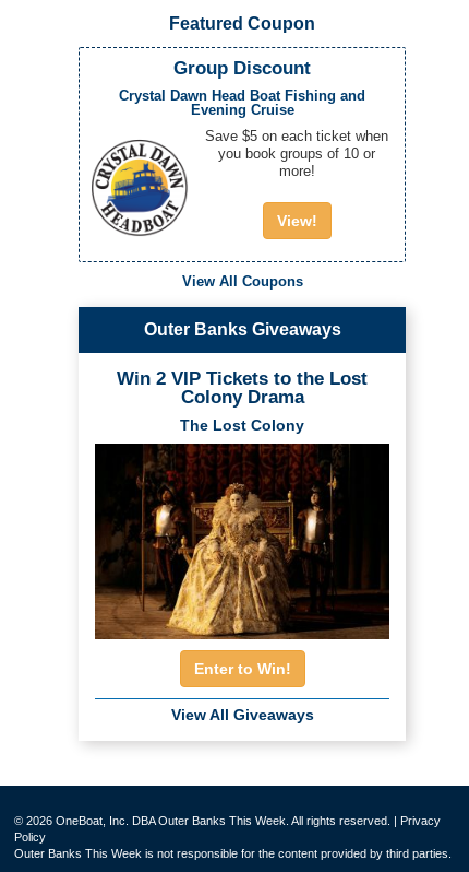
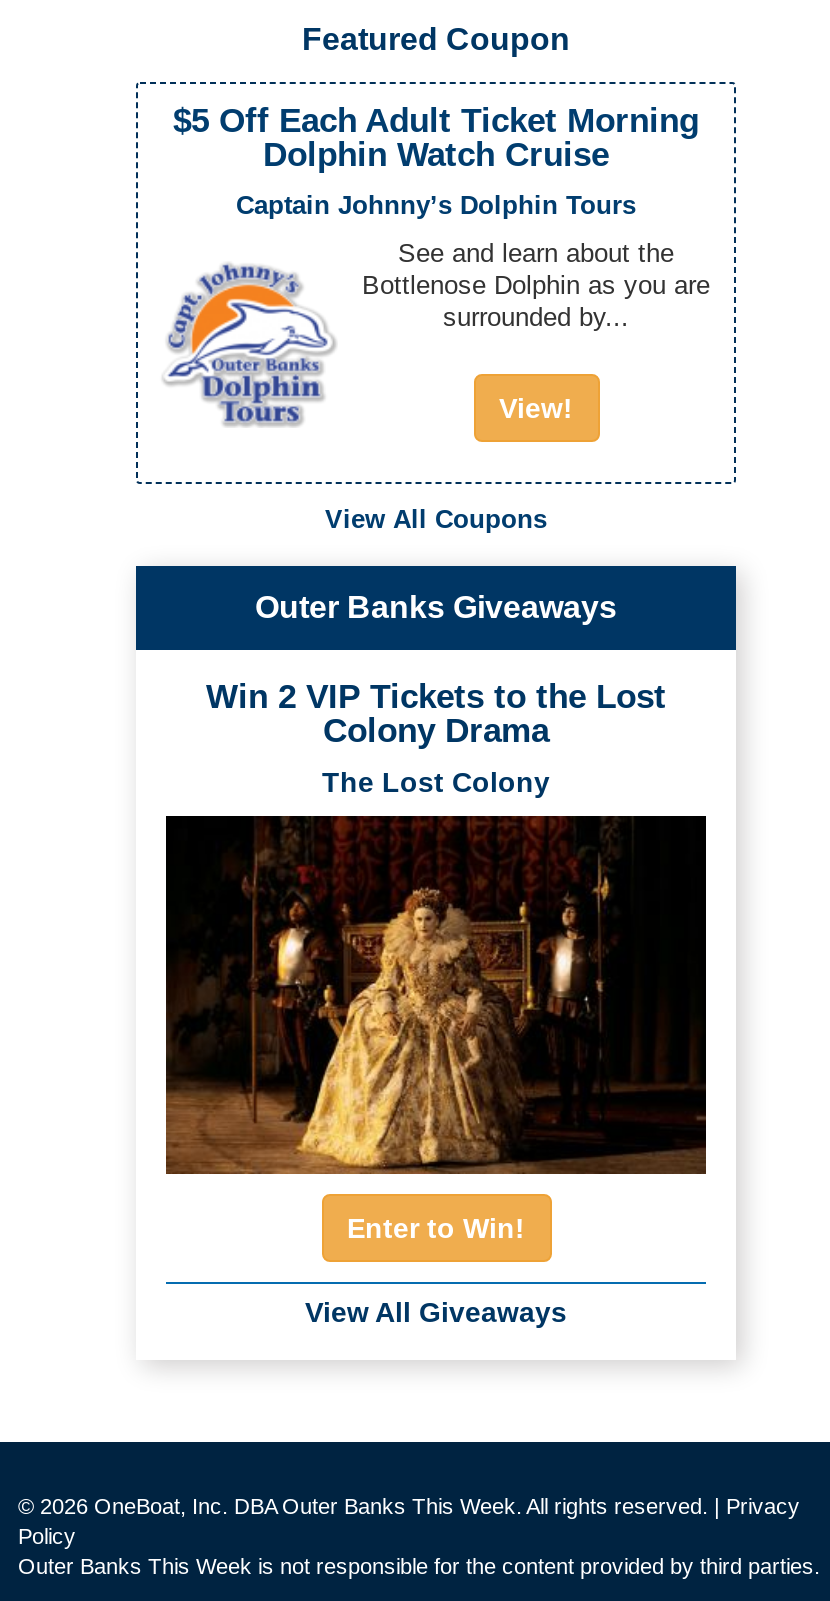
[119,57,365,117] Group Discount | Crystal Dawn Head Boat Fishing and | Evening Cruise -> [173,101,699,219] $5 Off Each Adult Ticket Morning | Dolphin Watch Cruise | Captain Johnny’s Dolphin Tours
[91,127,388,237] [image] | Save $5 on each ticket when | you book groups of 10 or | more! -> [160,237,710,436] [image] | See and learn about the | Bottlenose Dolphin as you are | surrounded by...

